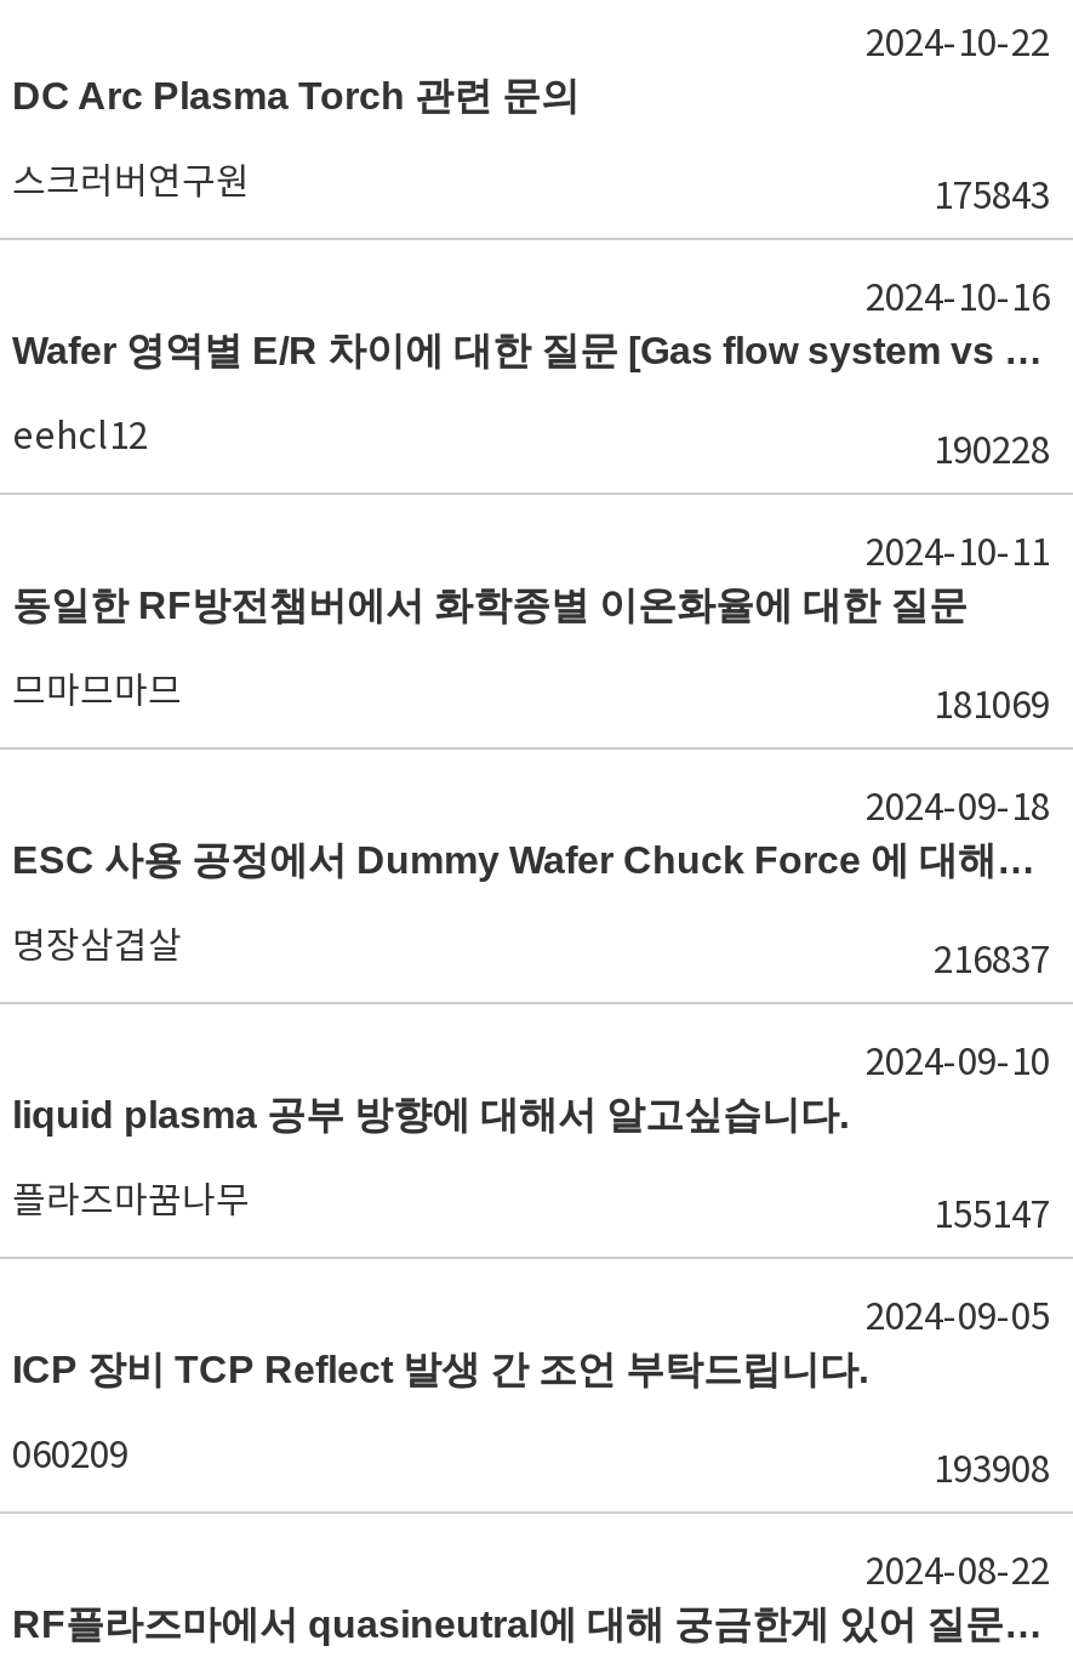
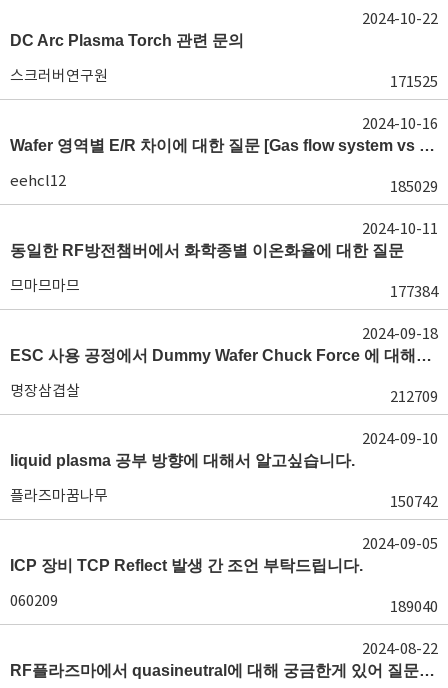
[934,172,1050,218] 175843 -> [390,72,438,91] 171525
[934,426,1050,473] 190228 -> [390,177,438,196] 185029
[934,681,1050,727] 181069 -> [390,282,438,301] 177384
[934,936,1050,982] 216837 -> [390,387,438,406] 212709
[934,1191,1050,1237] 155147 -> [390,492,438,511] 150742
[934,1445,1050,1491] 193908 -> [390,597,438,616] 189040

